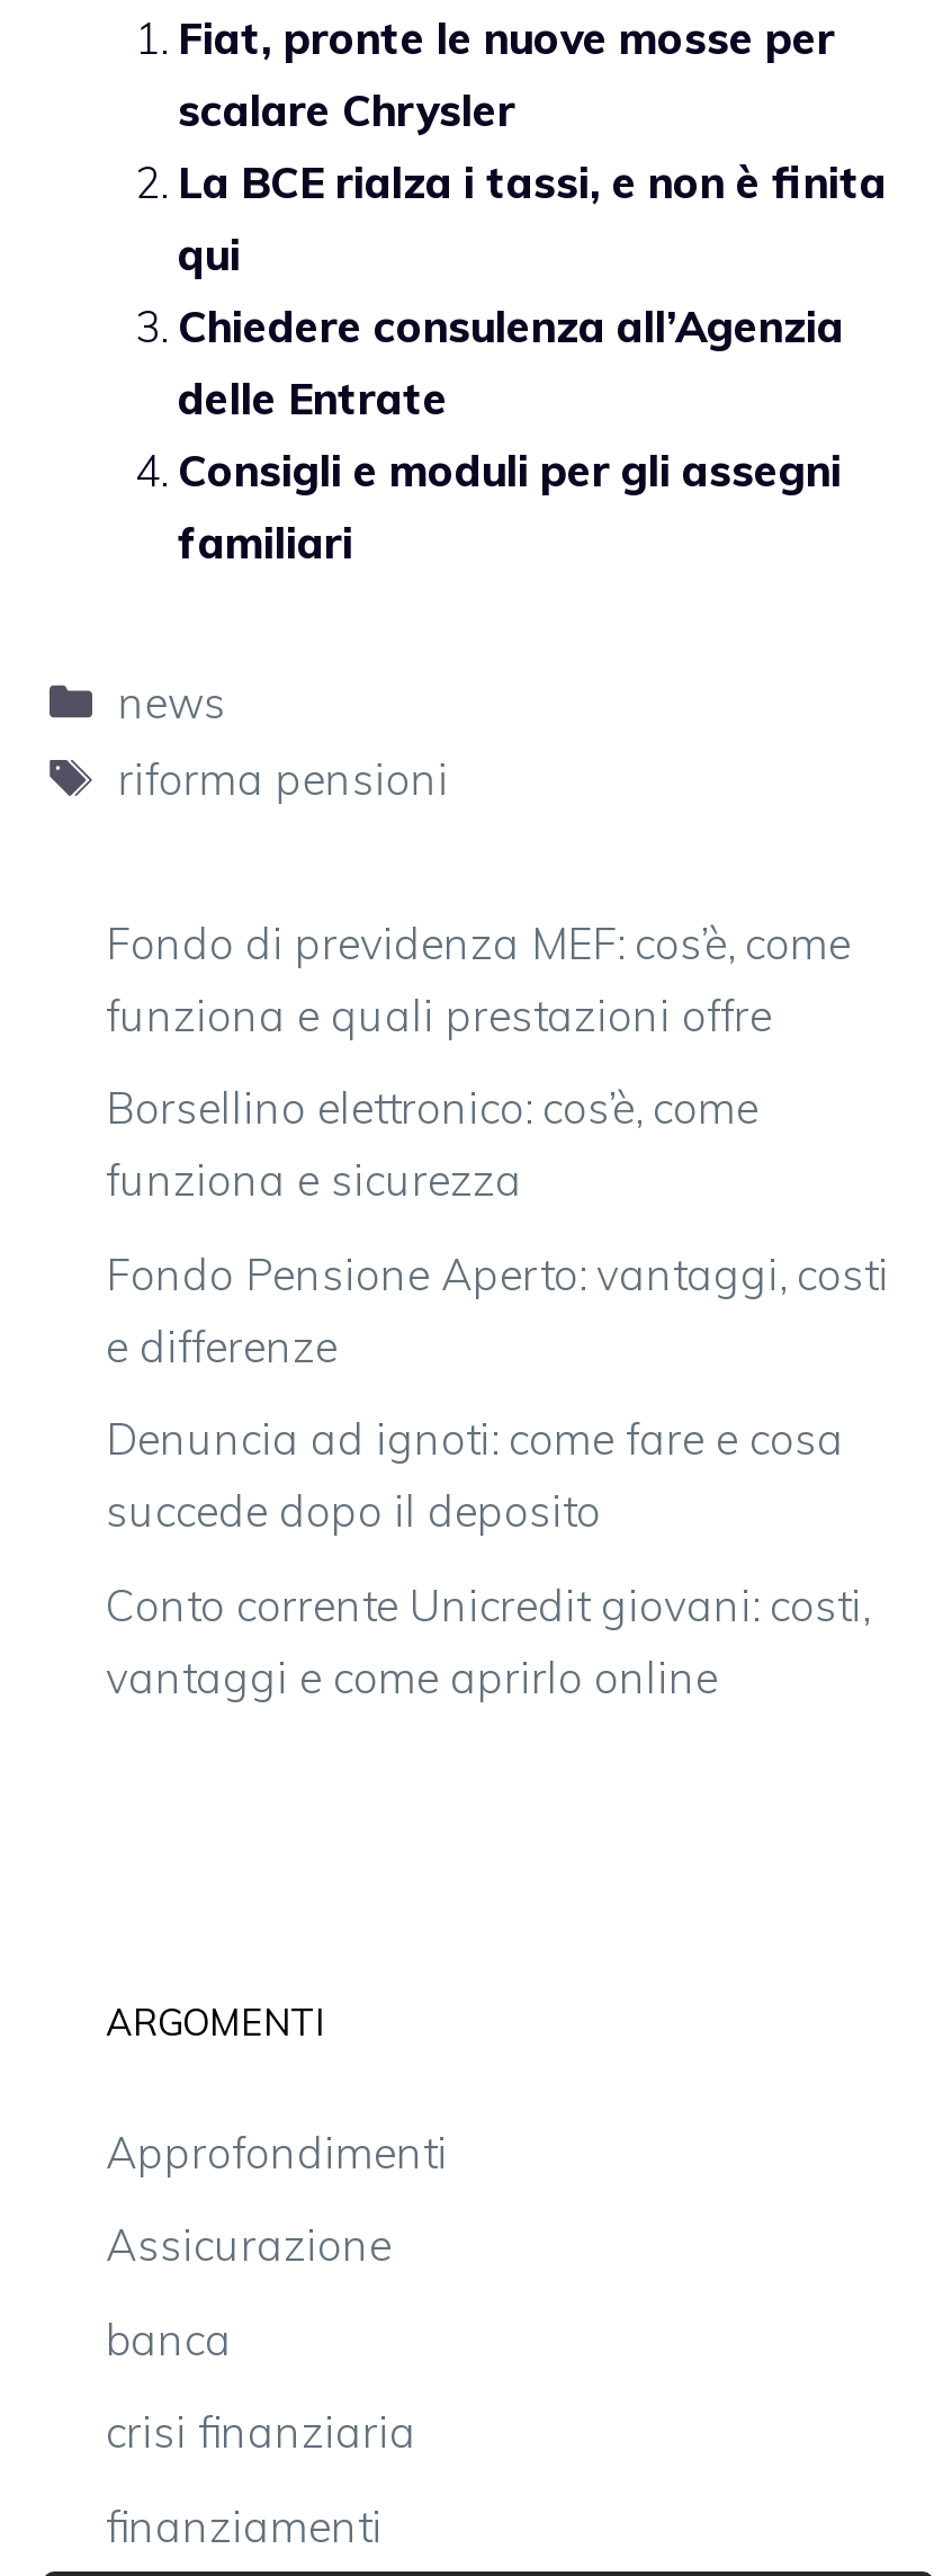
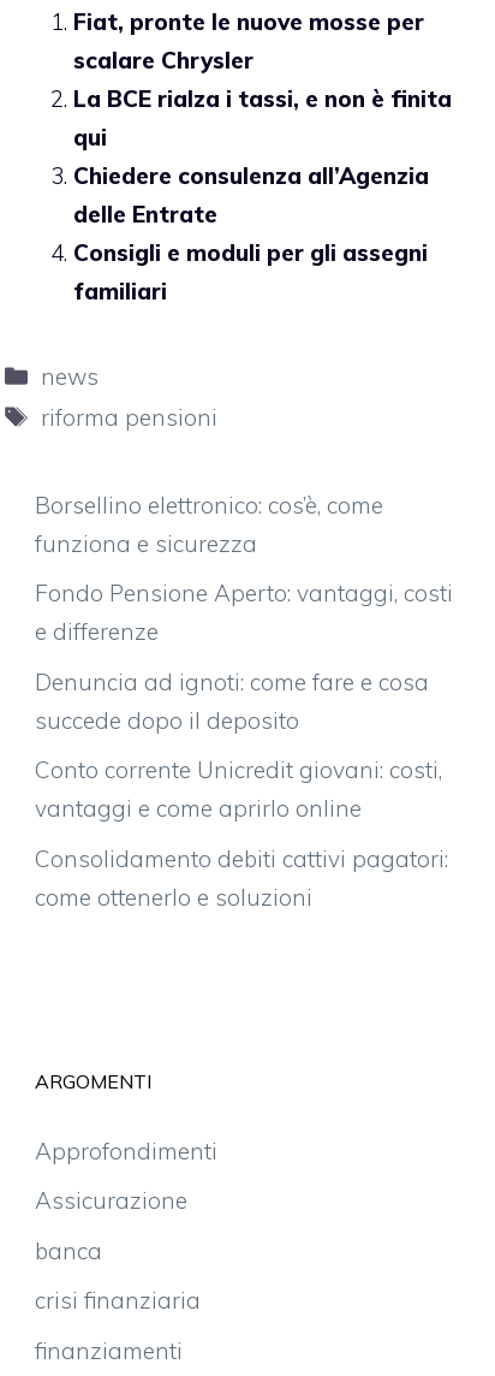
[106,915,851,1041] Fondo di previdenza MEF: cos’è, come | funziona e quali prestazioni offre -> none
moved [106,1081,889,1703] -> [35,490,453,823]: Borsellino elettronico: cos’è, come | funziona e sicurezza | Fondo Pensione Aperto: vantaggi, costi | e differenze | Denuncia ad ignoti: come fare e cosa | succede dopo il deposito | Conto corrente Unicredit giovani: costi, | vantaggi e come aprirlo online
none -> [35,844,448,911] Consolidamento debiti cattivi pagatori: | come ottenerlo e soluzioni

